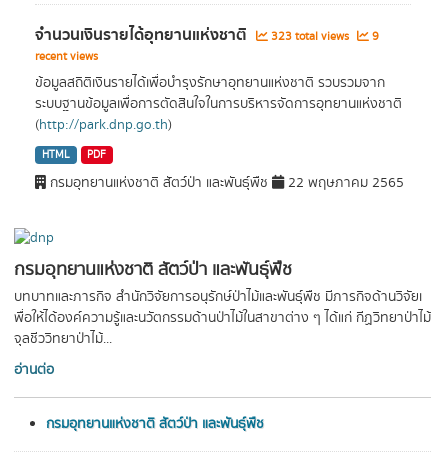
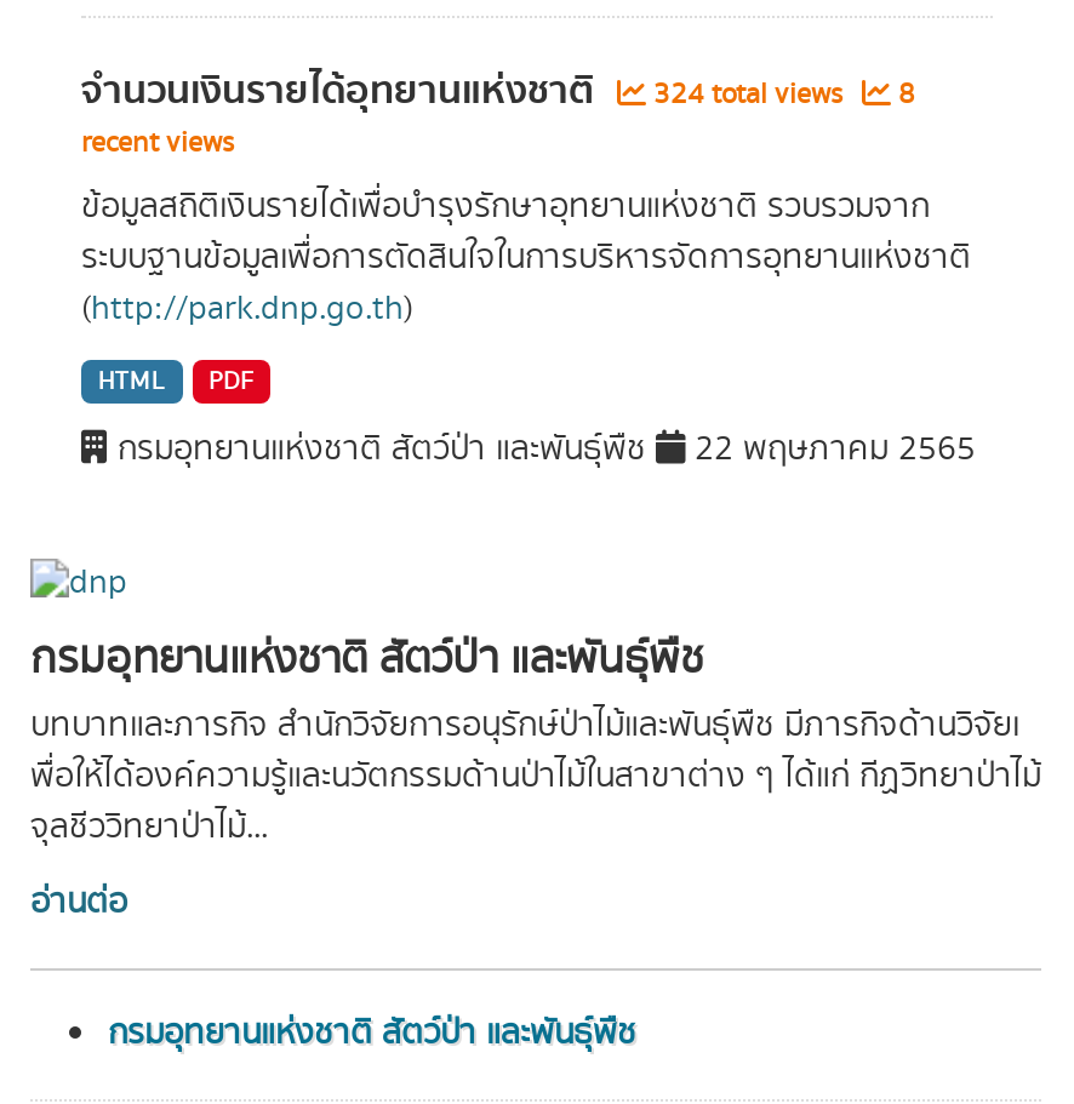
[268,28,352,45] 323 total views -> [646,74,850,115] 324 total views
[369,28,379,45] 9 -> [891,74,915,115] 8

